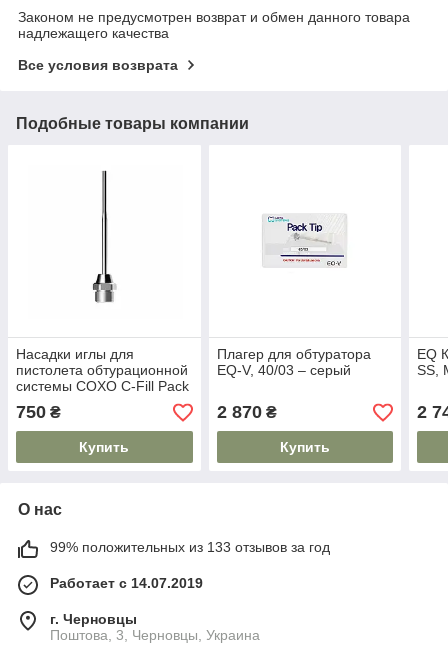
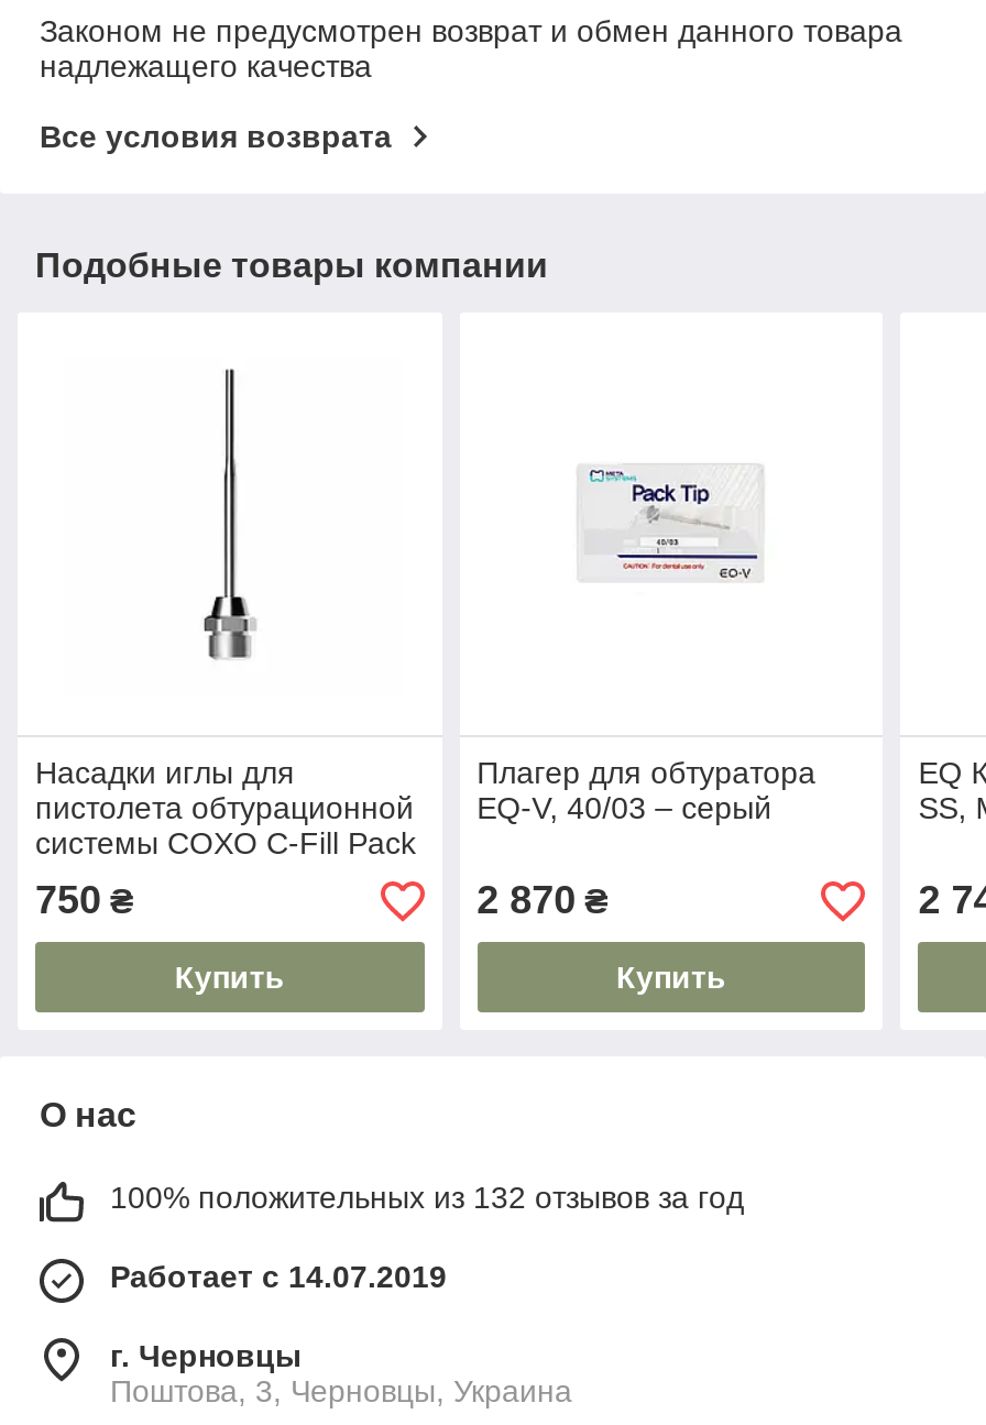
[50,539,330,555] 99% положительных из 133 отзывов за год -> [110,1180,744,1216] 100% положительных из 132 отзывов за год

